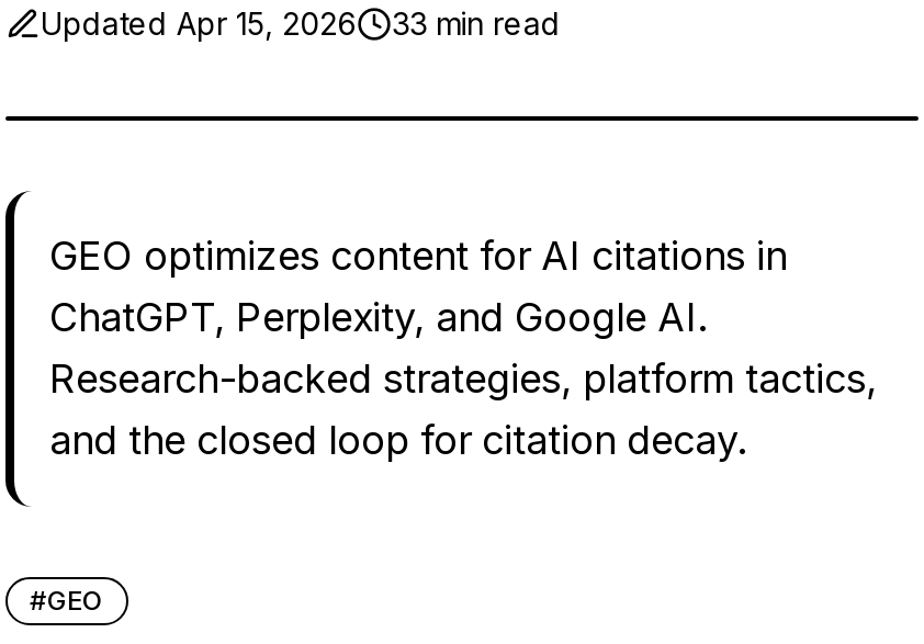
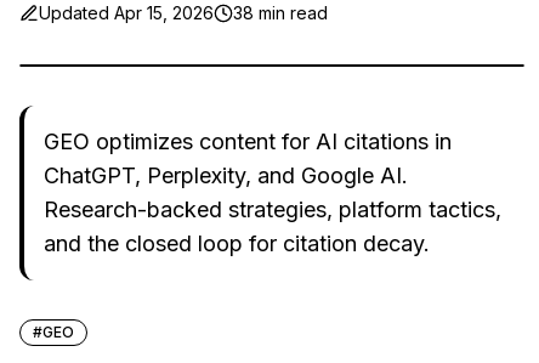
[392,4,561,42] 33 min read -> [233,2,328,23] 38 min read

